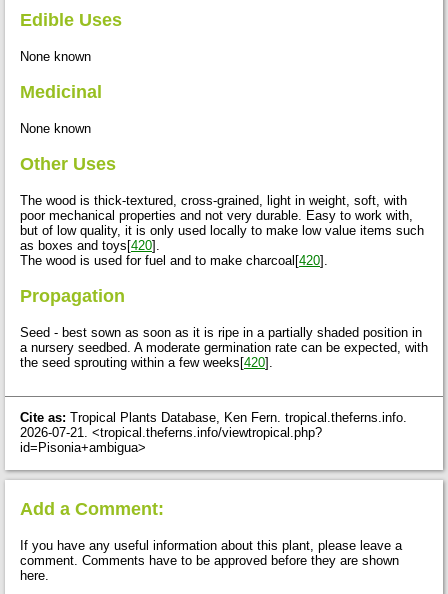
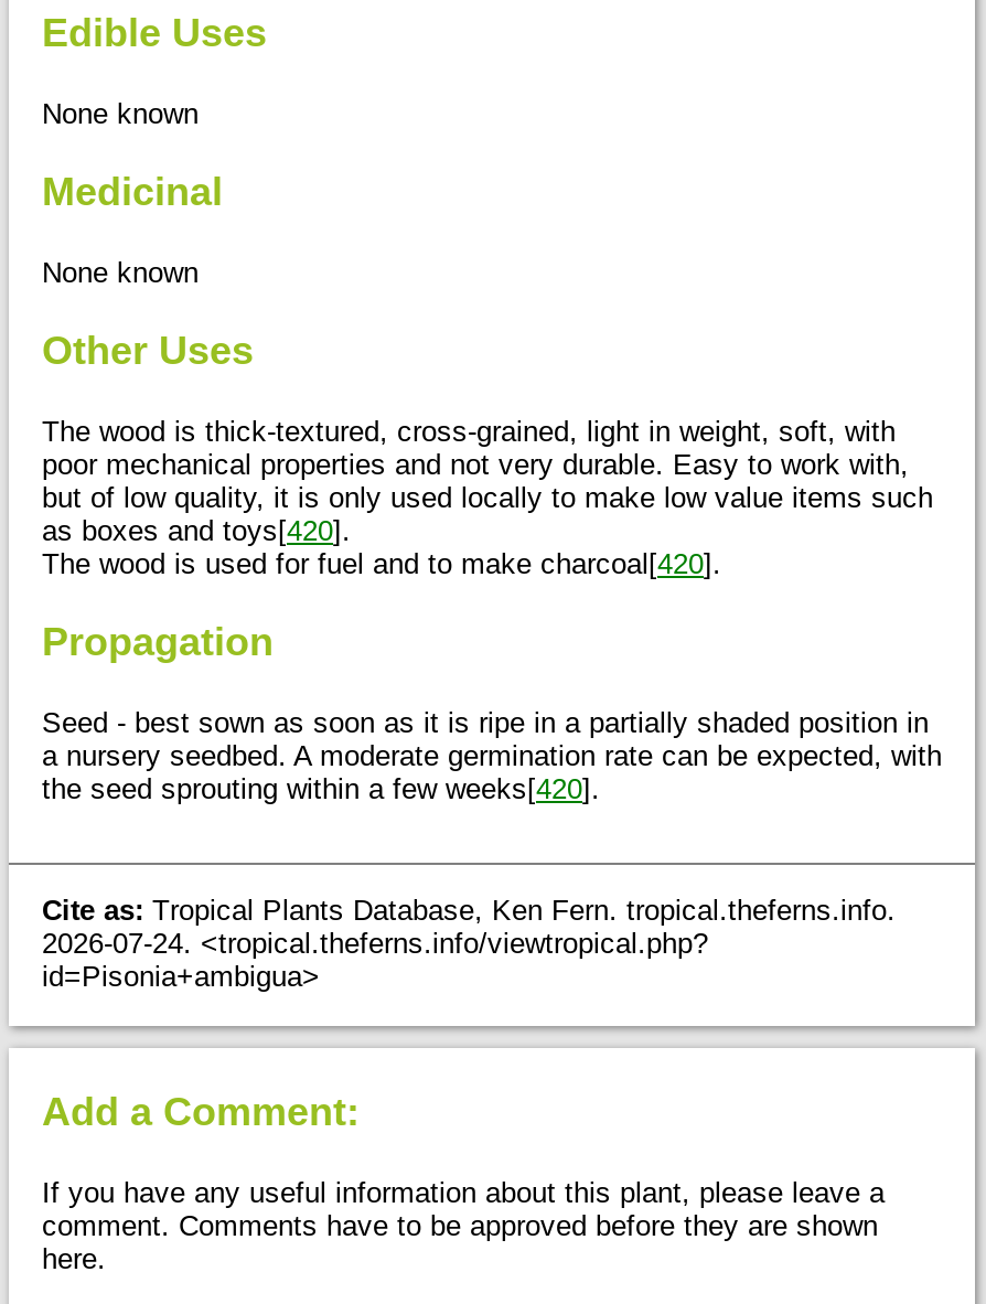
[20,425,322,440] 2026-07-21. <tropical.theferns.info/viewtropical.php? -> [42,926,708,960] 2026-07-24. <tropical.theferns.info/viewtropical.php?

